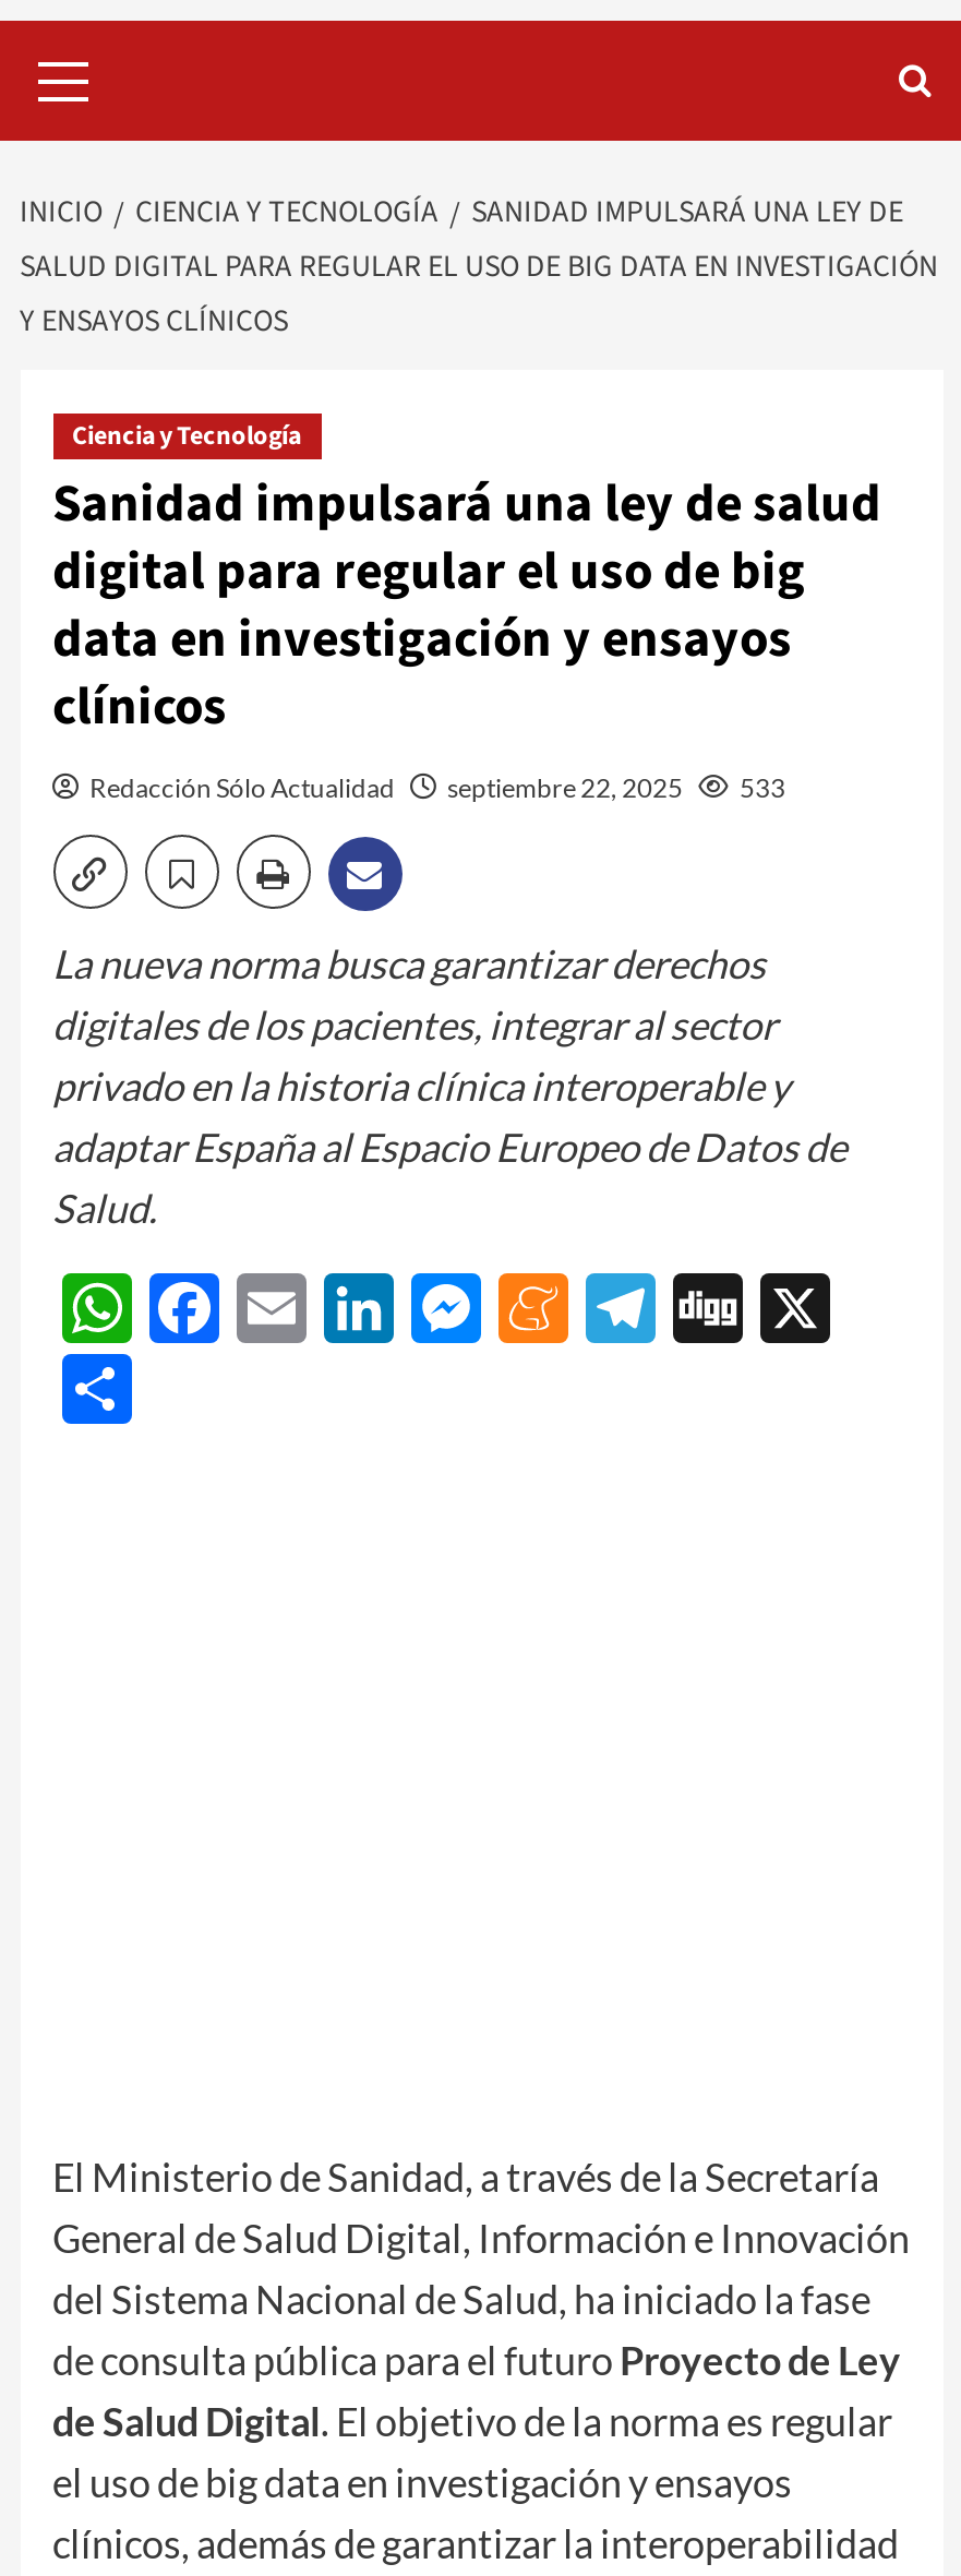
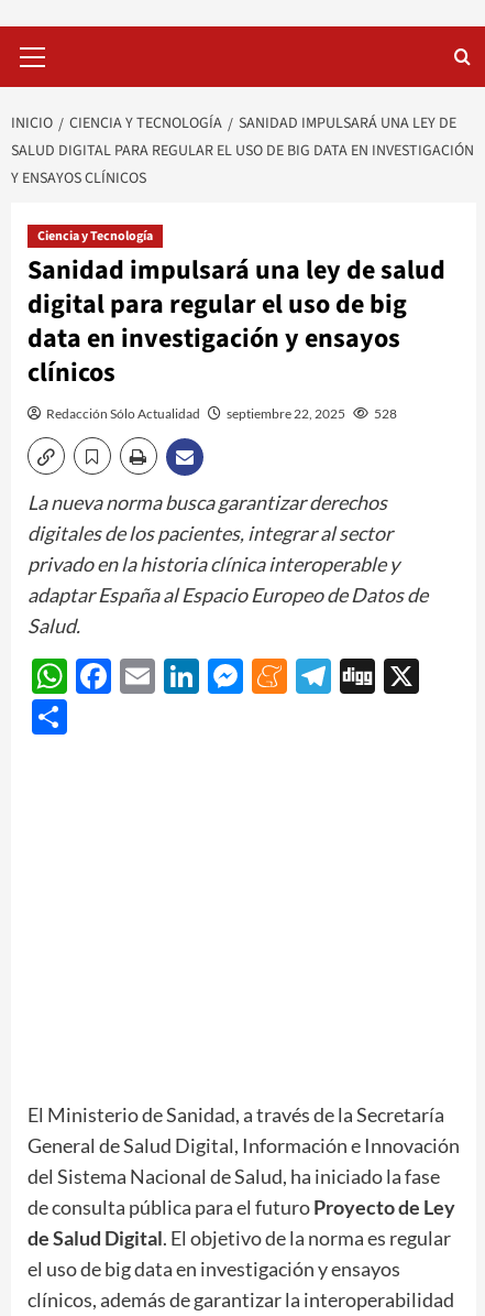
[89,771,785,804] Redacción Sólo Actualidad septiembre 22, 2025 533 -> [46,405,396,422] Redacción Sólo Actualidad septiembre 22, 2025 528

